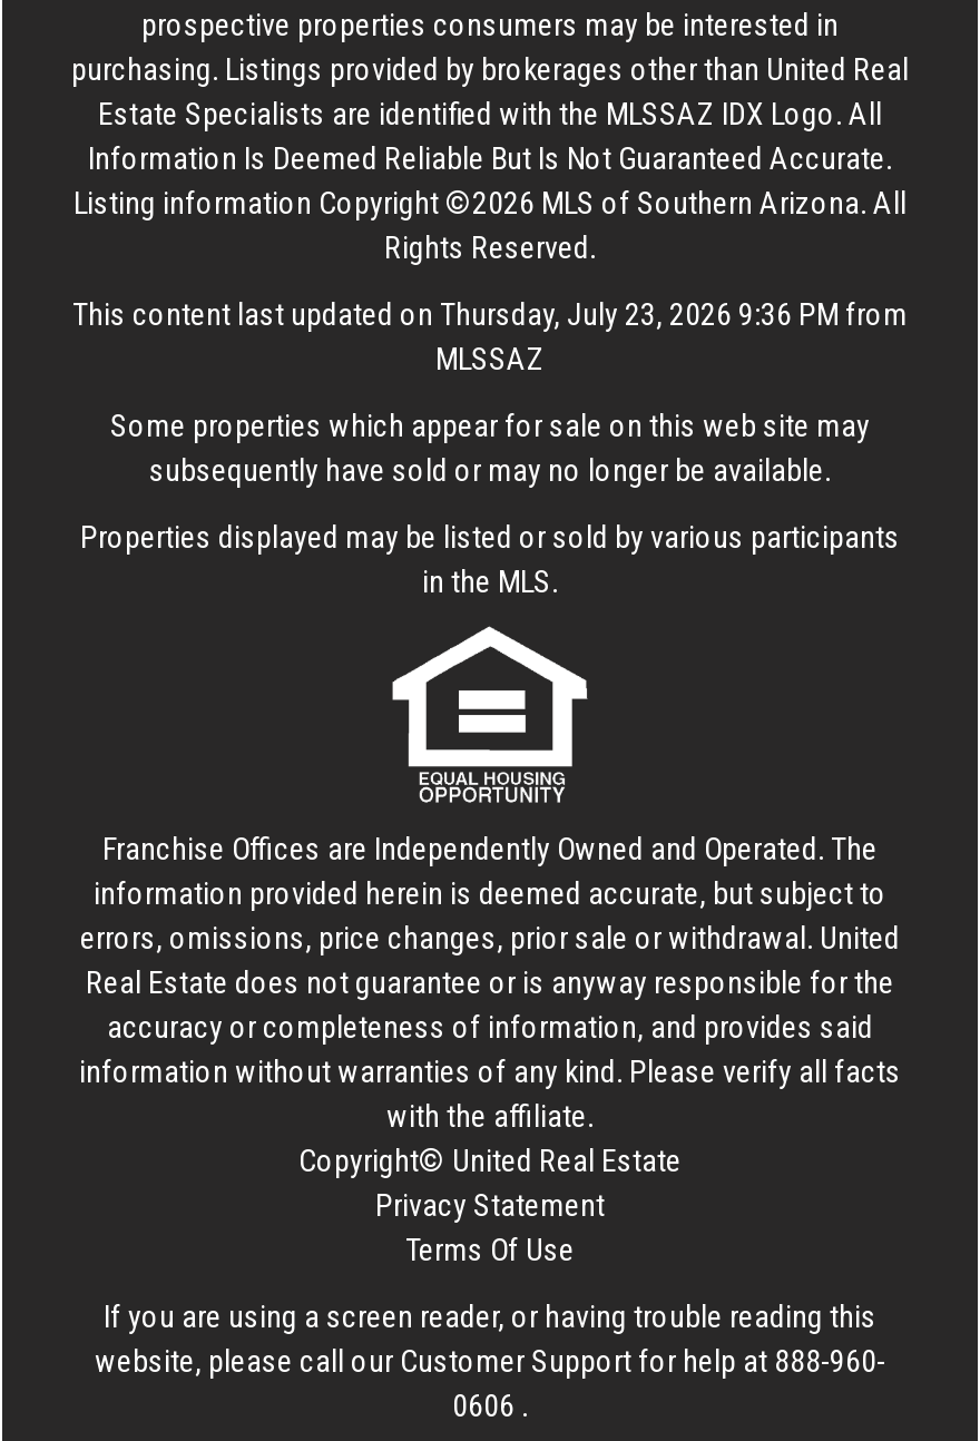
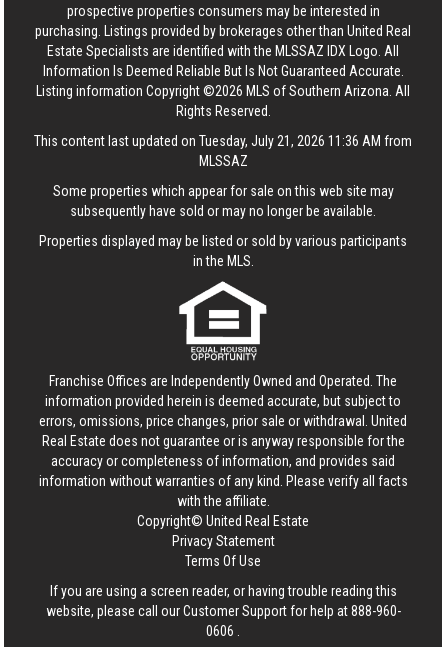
[72,296,908,332] This content last updated on Thursday, July 23, 2026 9:36 PM from -> [34,133,412,149] This content last updated on Tuesday, July 21, 2026 11:36 AM from

